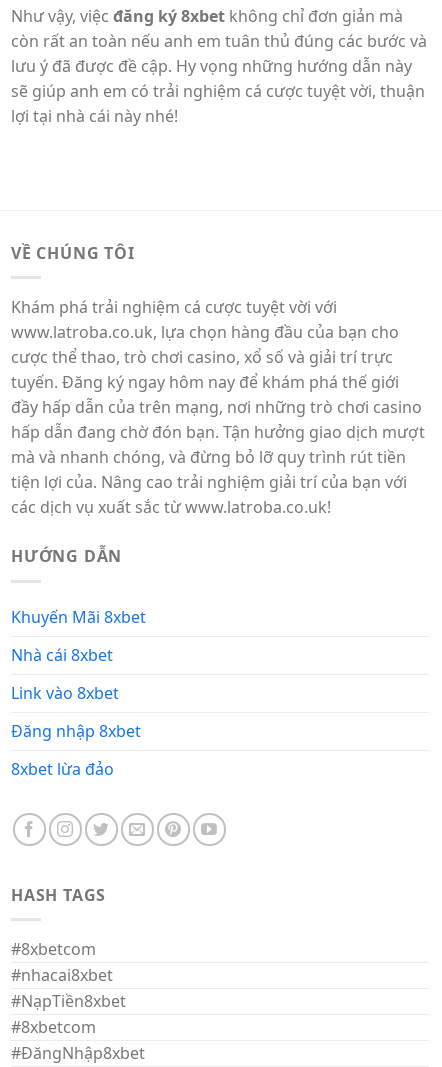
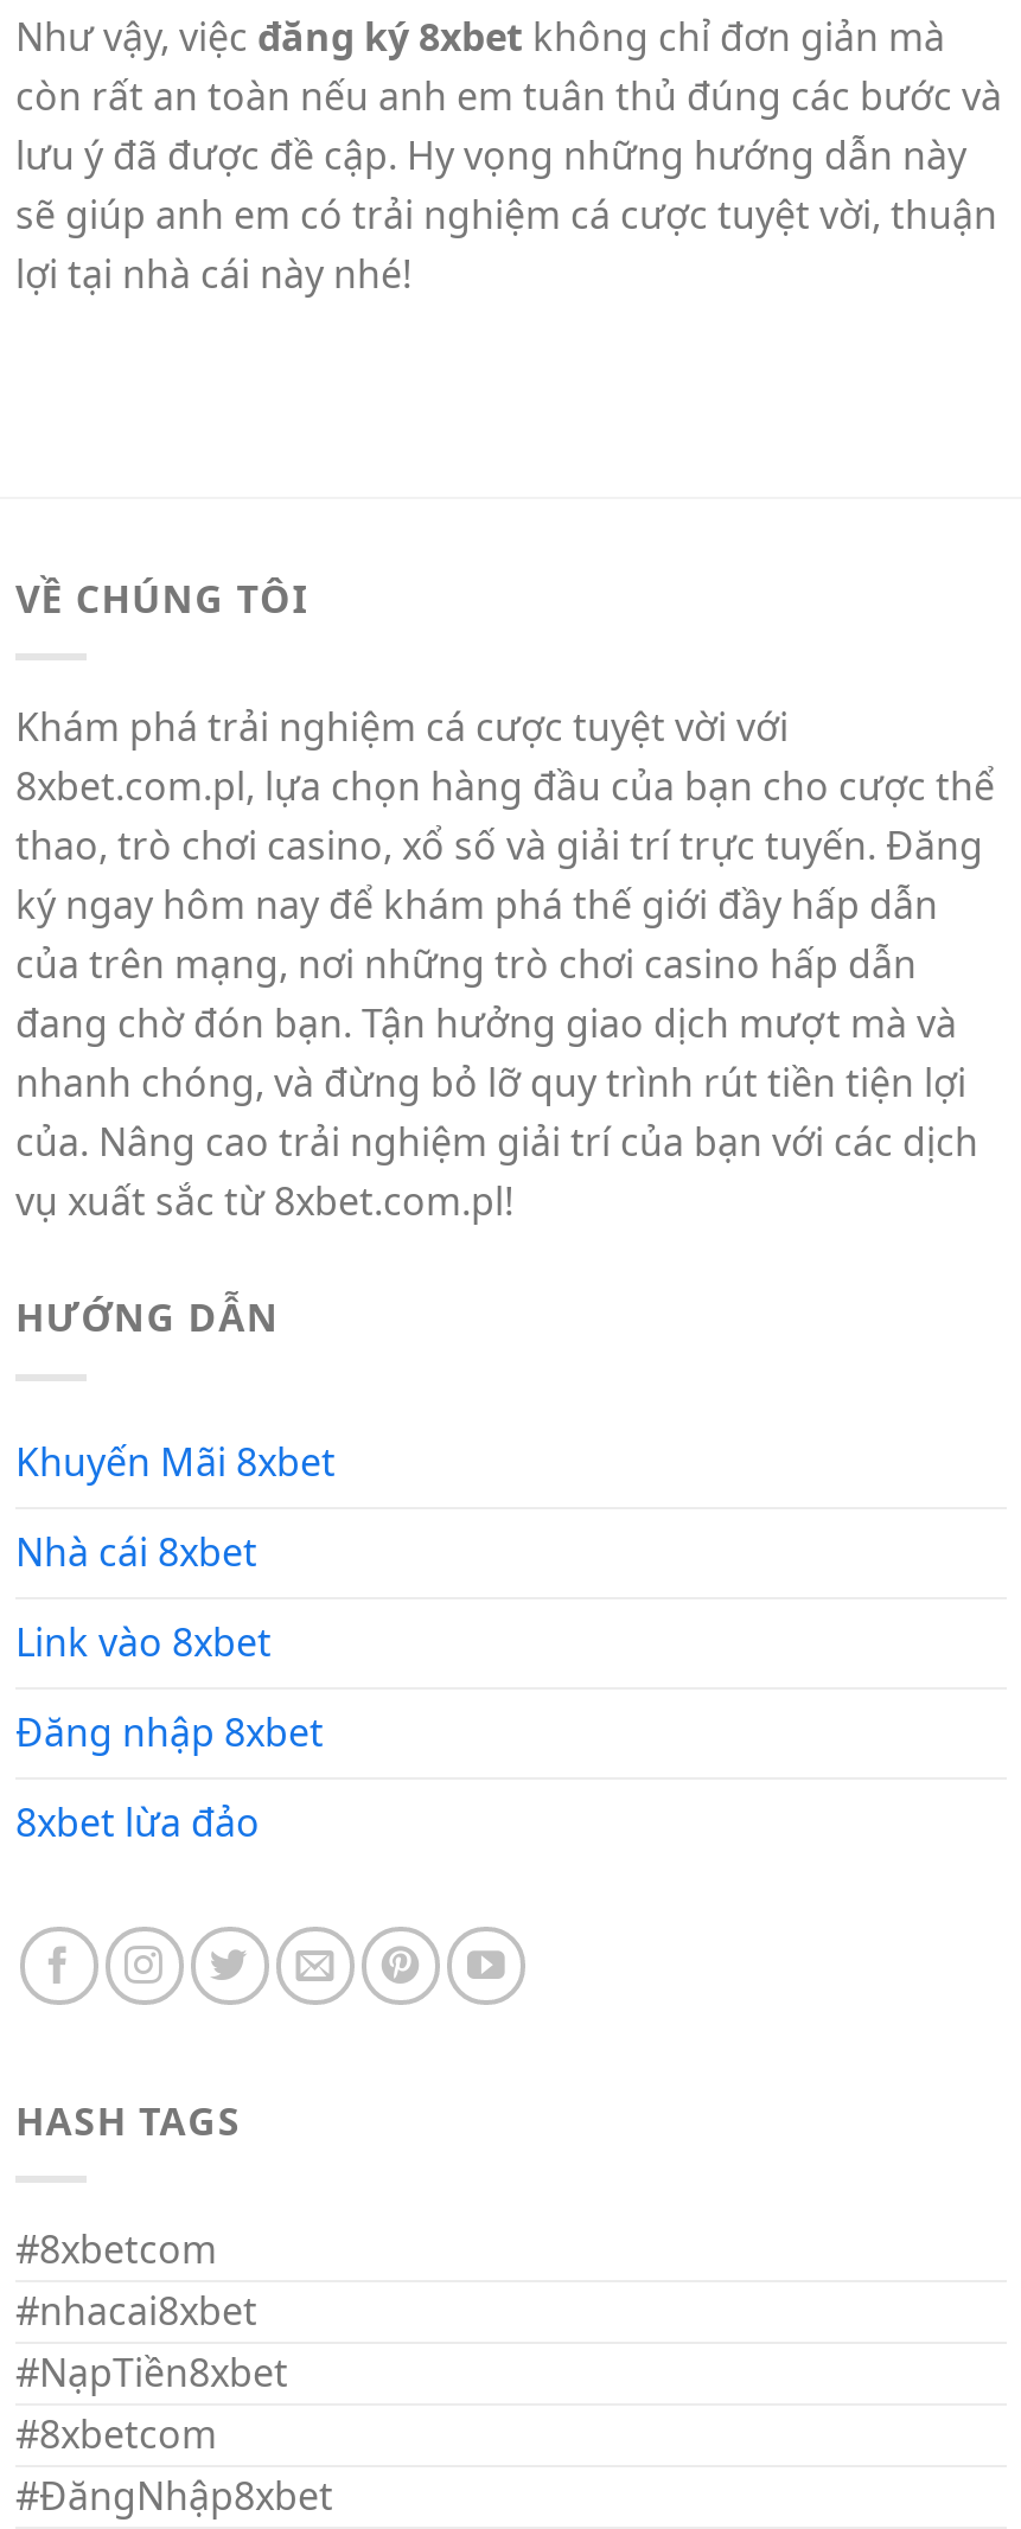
[11,321,425,518] www.latroba.co.uk, lựa chọn hàng đầu của bạn cho | cược thể thao, trò chơi casino, xổ số và giải trí trực | tuyến. Đăng ký ngay hôm nay để khám phá thế giới | đầy hấp dẫn của trên mạng, nơi những trò chơi casino | hấp dẫn đang chờ đón bạn. Tận hưởng giao dịch mượt | mà và nhanh chóng, và đừng bỏ lỡ quy trình rút tiền | tiện lợi của. Nâng cao trải nghiệm giải trí của bạn với | các dịch vụ xuất sắc từ www.latroba.co.uk! -> [15,760,995,1228] 8xbet.com.pl, lựa chọn hàng đầu của bạn cho cược thể | thao, trò chơi casino, xổ số và giải trí trực tuyến. Đăng | ký ngay hôm nay để khám phá thế giới đầy hấp dẫn | của trên mạng, nơi những trò chơi casino hấp dẫn | đang chờ đón bạn. Tận hưởng giao dịch mượt mà và | nhanh chóng, và đừng bỏ lỡ quy trình rút tiền tiện lợi | của. Nâng cao trải nghiệm giải trí của bạn với các dịch | vụ xuất sắc từ 8xbet.com.pl!

